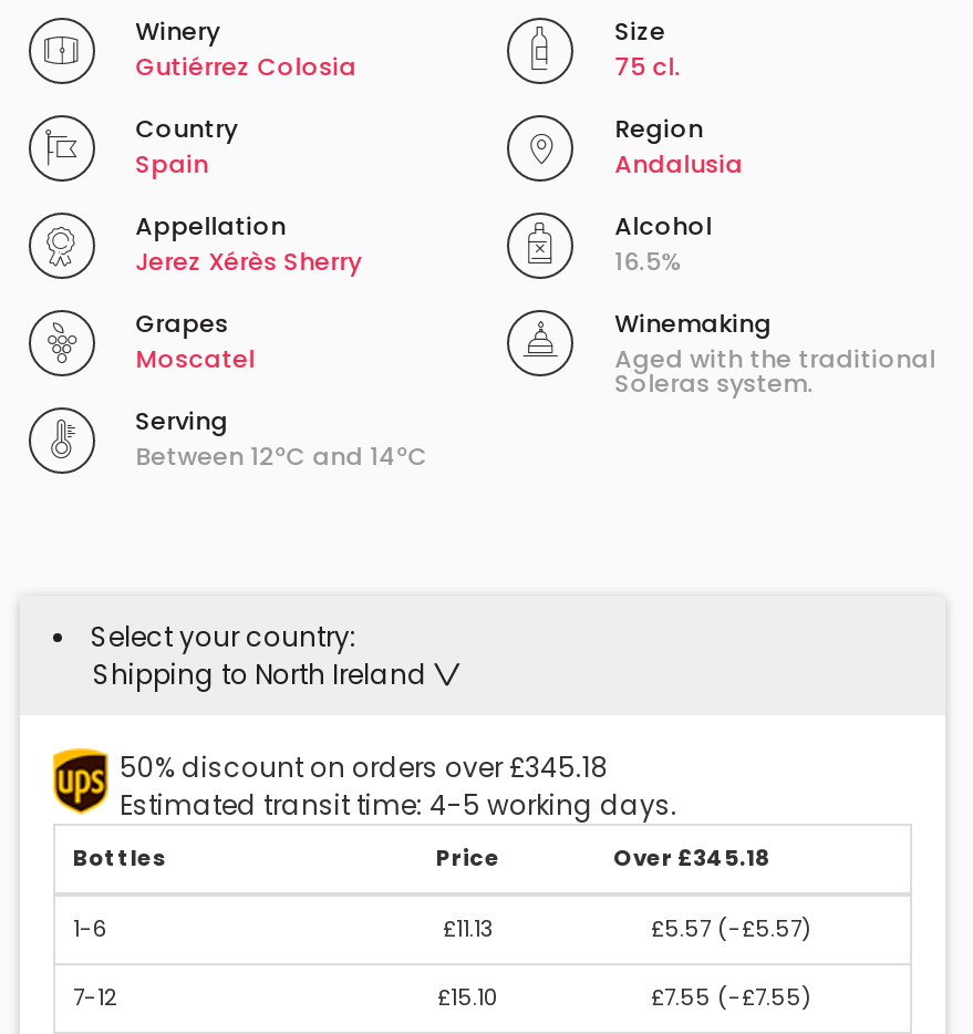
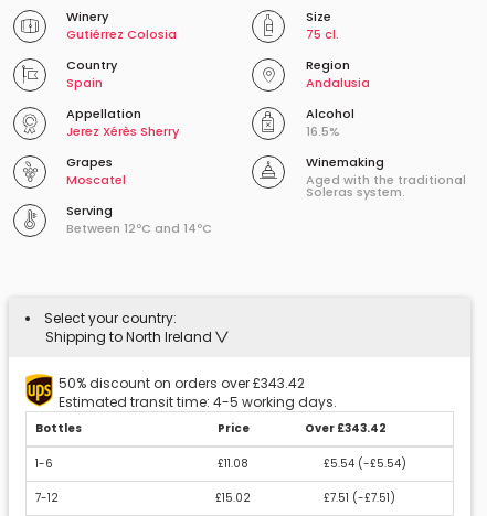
[120,748,609,786] 50% discount on orders over £345.18 -> [59,374,305,393] 50% discount on orders over £343.42
[613,841,770,875] Over £345.18 -> [305,420,387,437] Over £343.42
[443,912,494,945] £11.13 -> [218,455,248,472] £11.08
[651,912,812,945] £5.57 (-£5.57) -> [324,455,406,472] £5.54 (-£5.54)
[437,981,499,1014] £15.10 -> [215,490,251,506] £15.02
[651,981,812,1014] £7.55 (-£7.55) -> [324,490,395,506] £7.51 (-£7.51)

